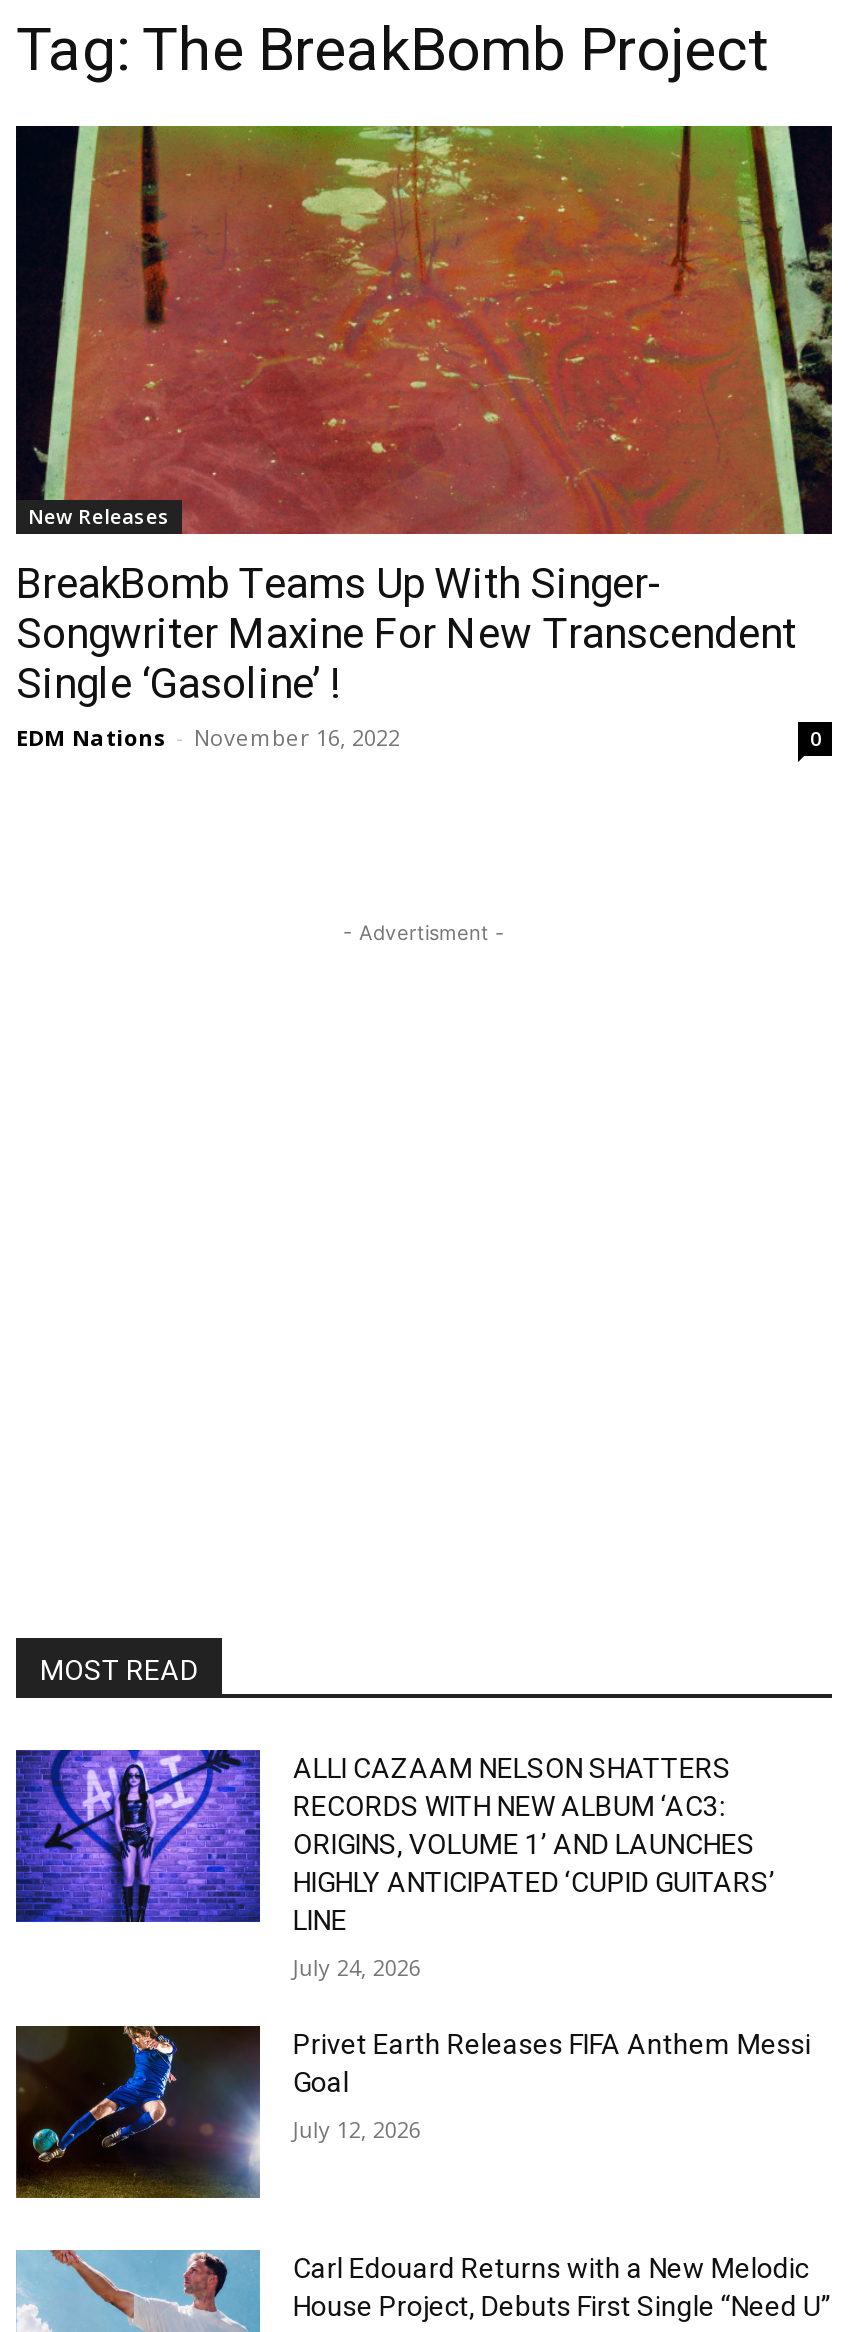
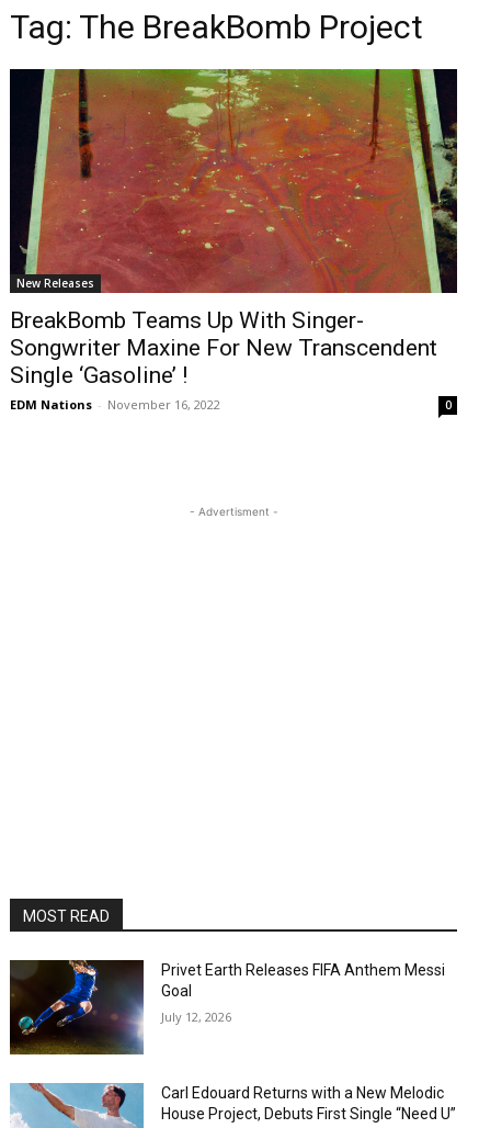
[14,1748,775,1982] [image] | ALLI CAZAAM NELSON SHATTERS | RECORDS WITH NEW ALBUM ‘AC3: | ORIGINS, VOLUME 1’ AND LAUNCHES | HIGHLY ANTICIPATED ‘CUPID GUITARS’ | LINE | July 24, 2026 -> none

